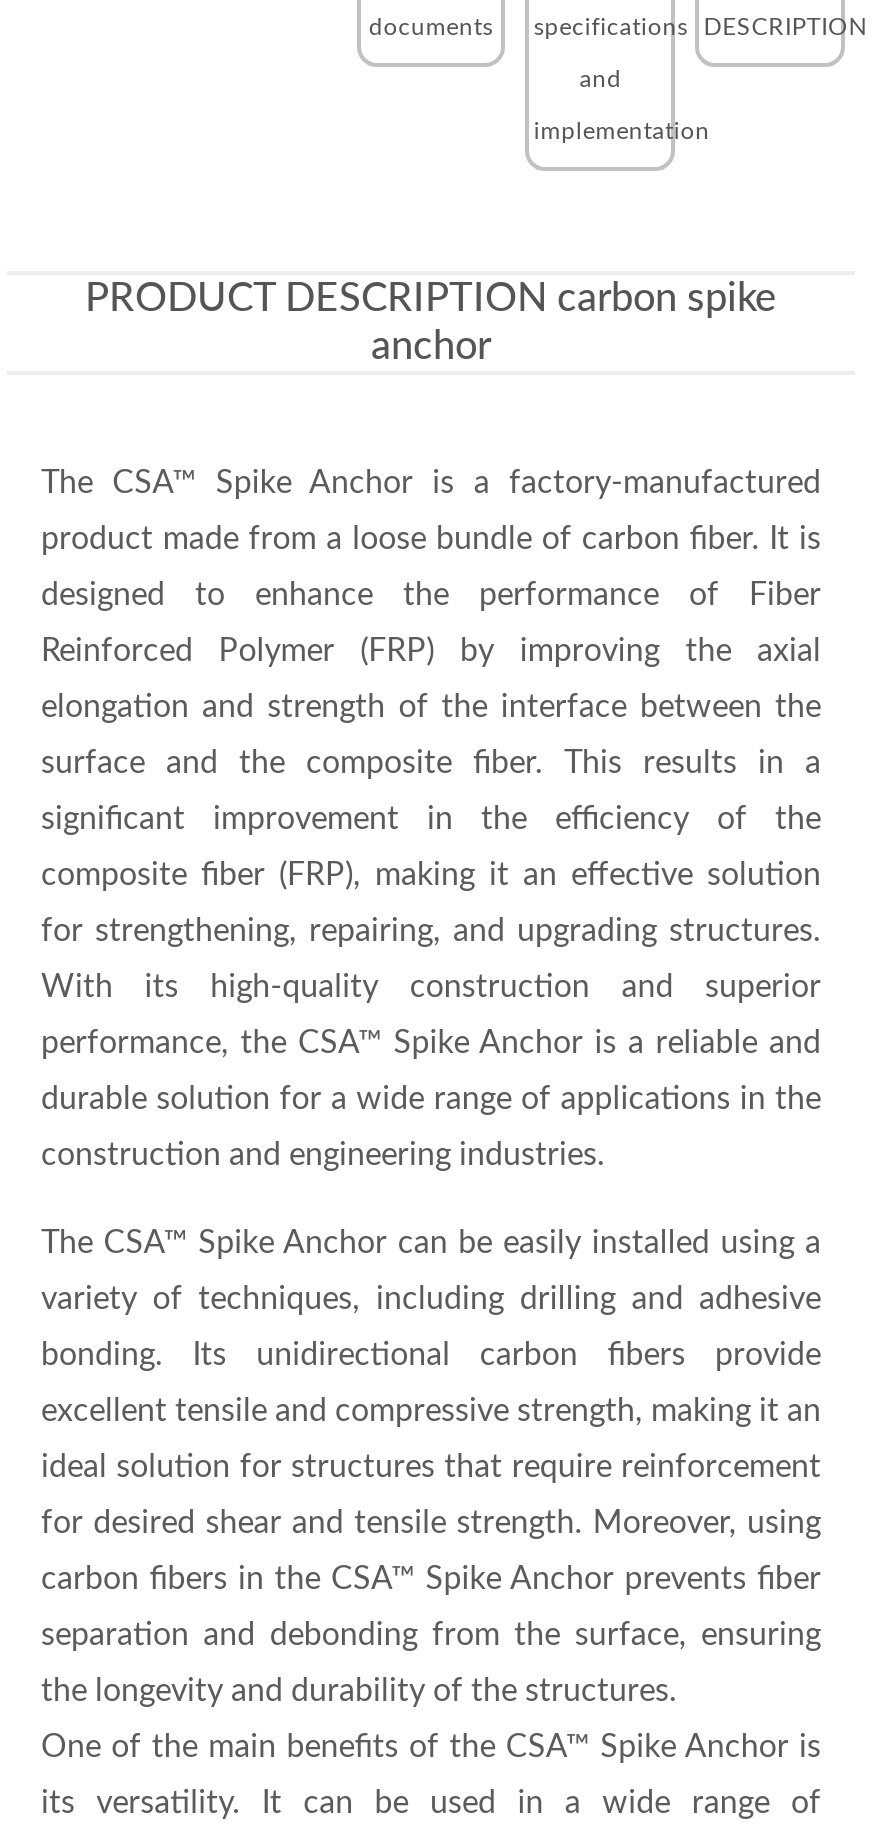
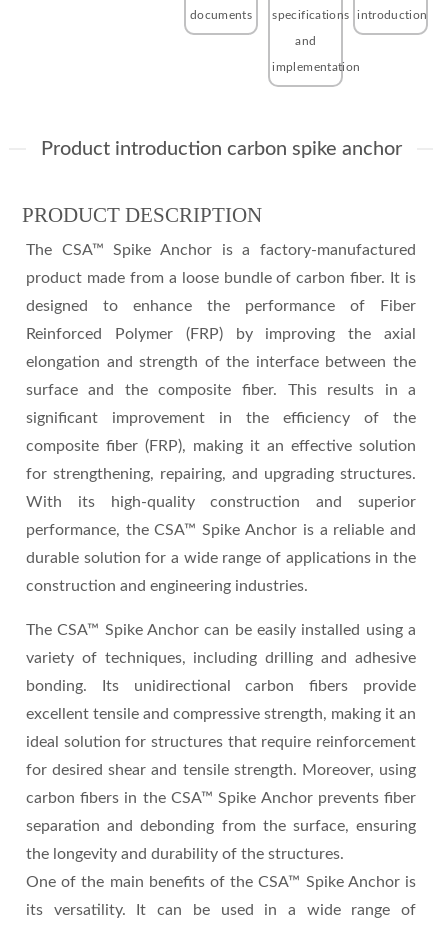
[703,15,867,39] DESCRIPTION -> [357,9,427,21] introduction
[85,279,777,367] PRODUCT DESCRIPTION carbon spike | anchor -> [22,139,401,226] Product introduction carbon spike anchor | PRODUCT DESCRIPTION

